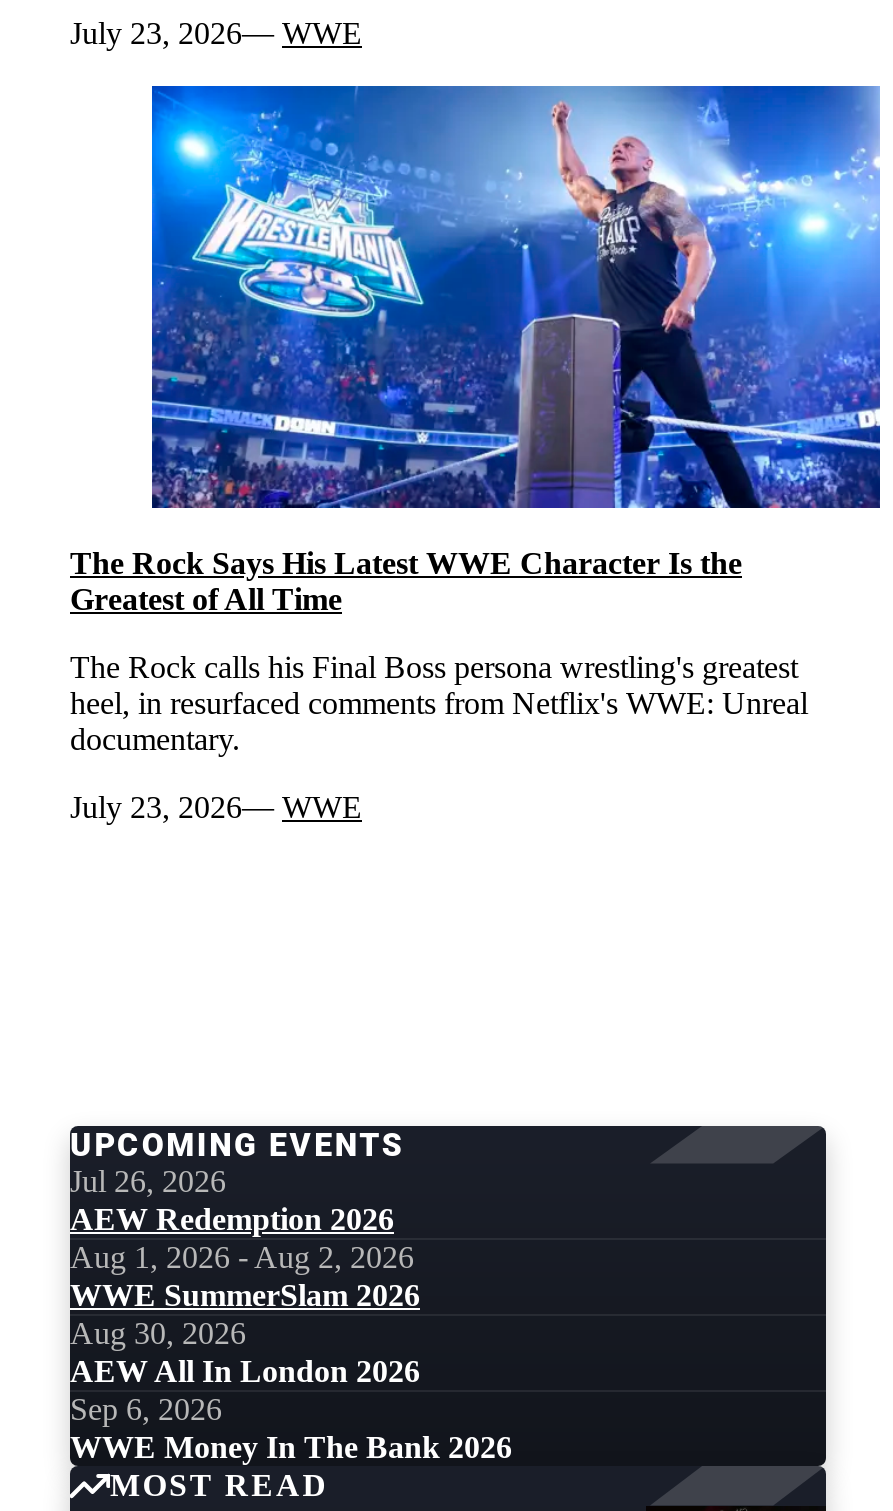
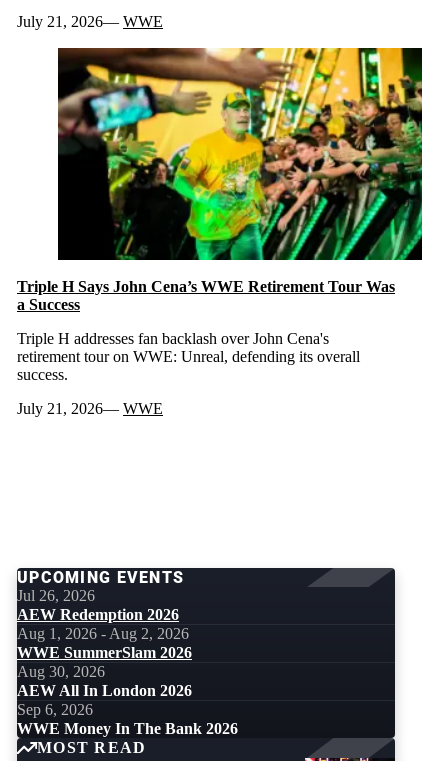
[70,16,362,50] July 23, 2026 WWE -> [17,13,163,30] July 21, 2026 WWE
[70,84,882,615] [image] | The Rock Says His Latest WWE Character Is the | Greatest of All Time -> [17,47,423,313] [image] | Triple H Says John Cena’s WWE Retirement Tour Was | a Success
[70,649,808,755] The Rock calls his Final Boss persona wrestling's greatest | heel, in resurfaced comments from Netflix's WWE: Unreal | documentary. -> [17,330,360,383] Triple H addresses fan backlash over John Cena's | retirement tour on WWE: Unreal, defending its overall | success.
[70,789,362,823] July 23, 2026 WWE -> [17,400,163,417] July 21, 2026 WWE

